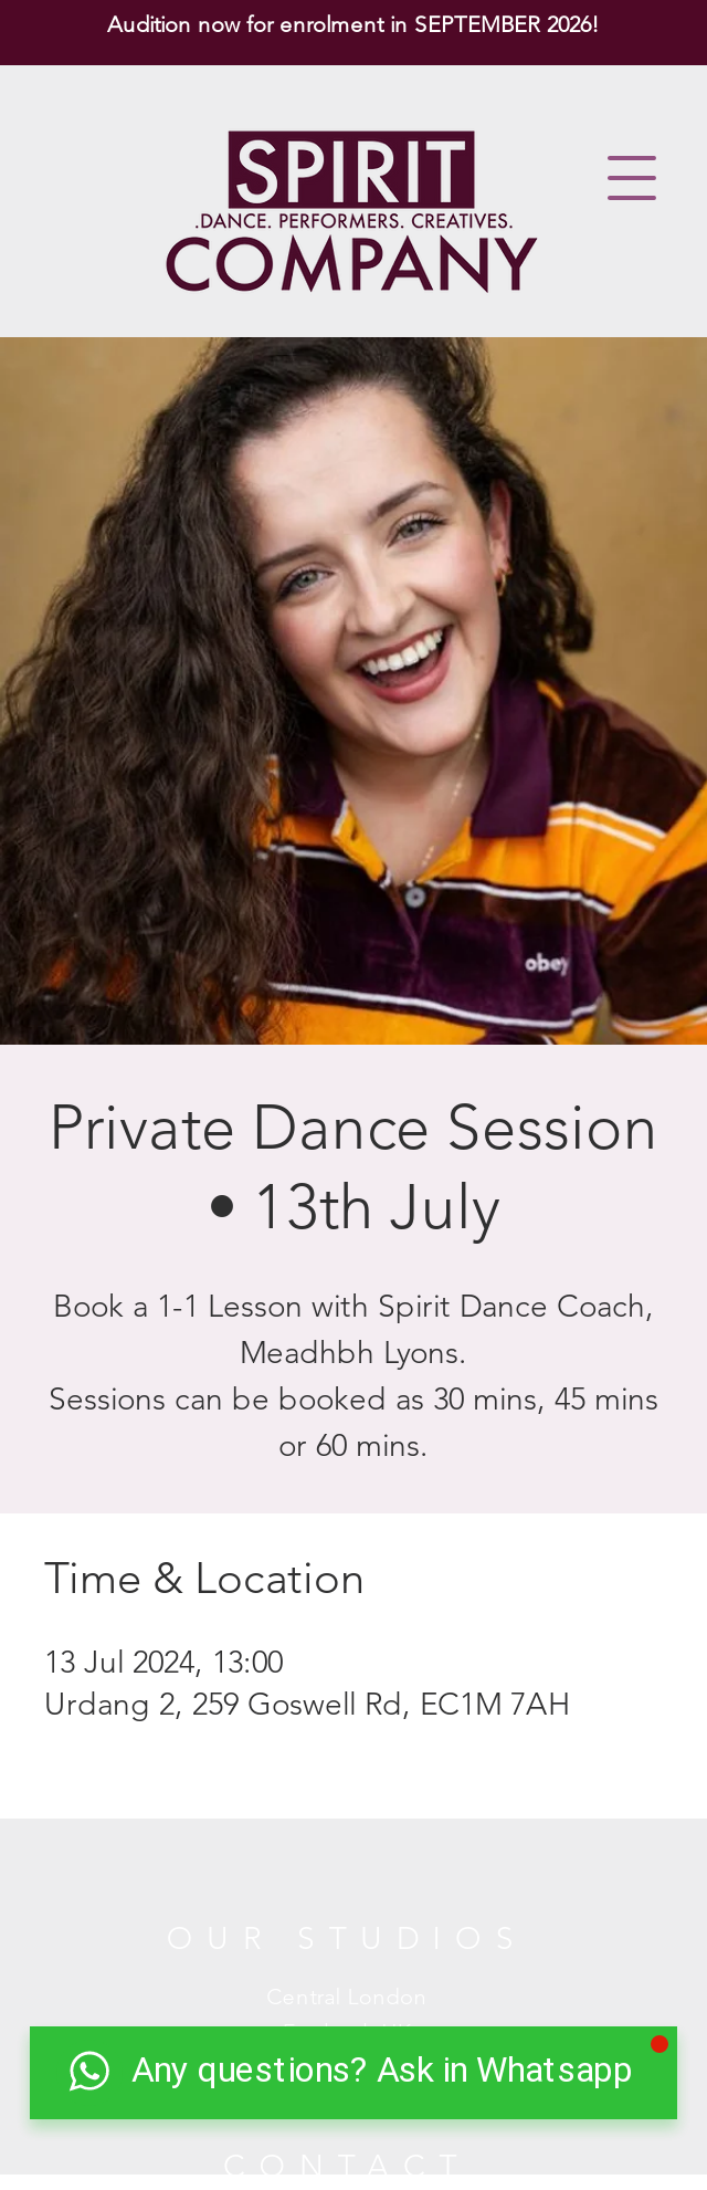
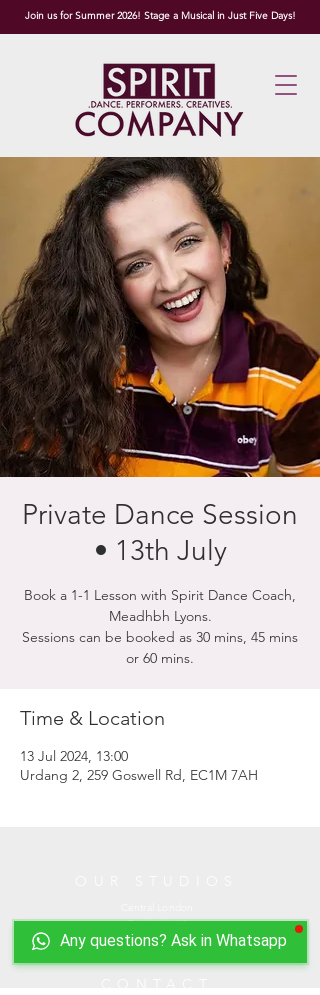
[107,10,600,39] Audition now for enrolment in SEPTEMBER 2026! -> [24,9,295,22] Join us for Summer 2026! Stage a Musical in Just Five Days!

